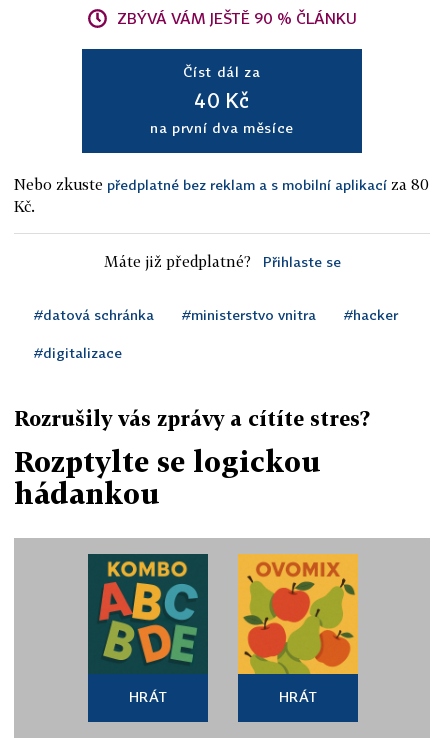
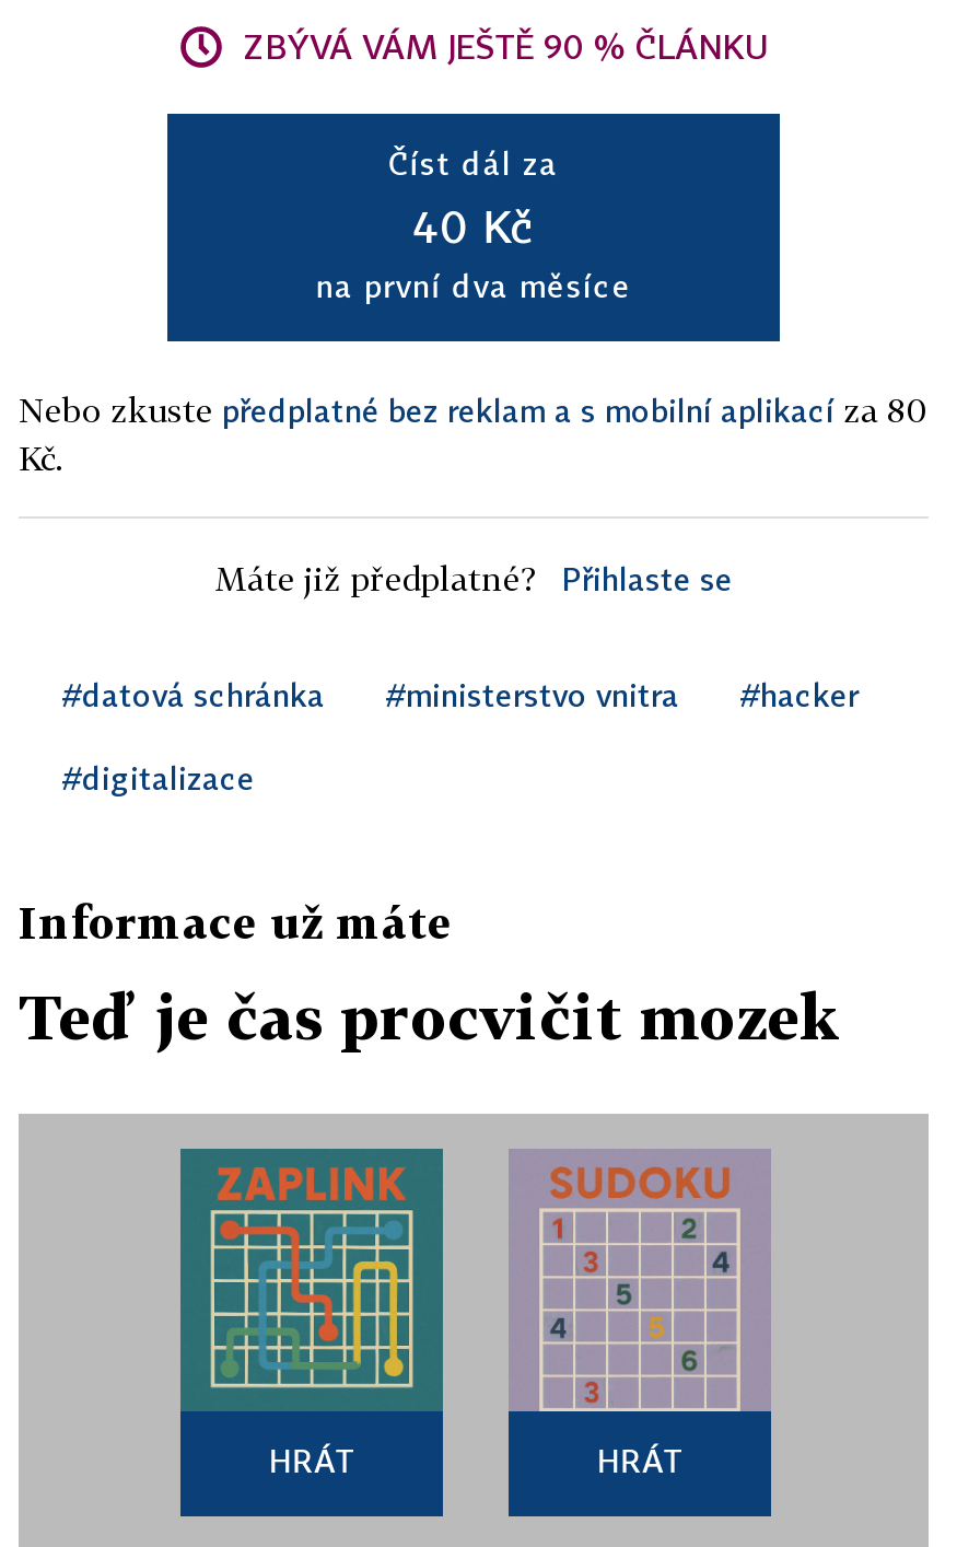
[14,406,370,430] Rozrušily vás zprávy a cítíte stres? -> [19,895,452,947] Informace už máte
[14,445,321,510] Rozptylte se logickou | hádankou -> [19,980,841,1052] Teď je čas procvičit mozek
[89,555,207,674] [image] -> [180,1149,443,1411] [image]
[237,553,359,675] [image] -> [509,1149,771,1414] [image]

